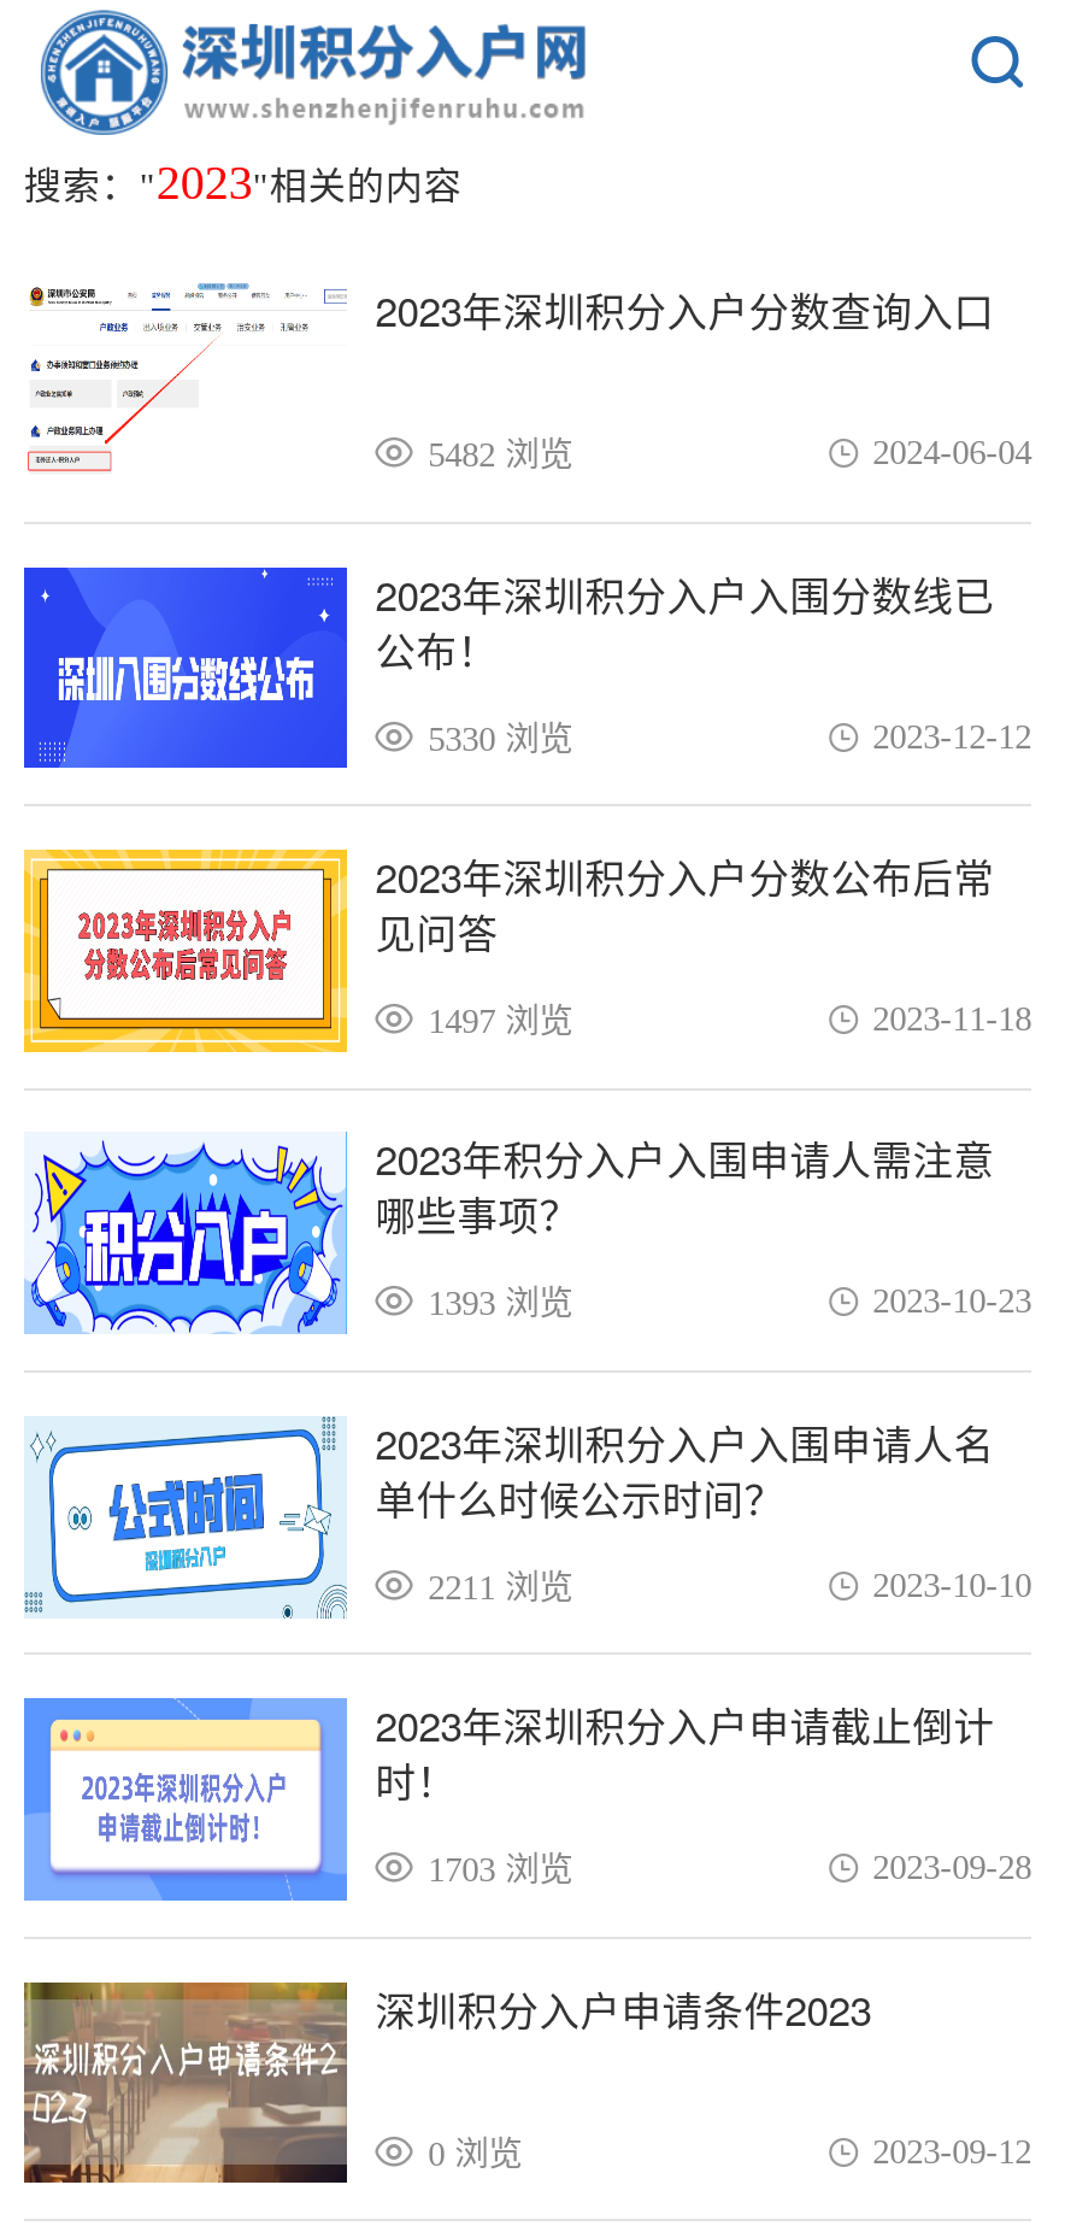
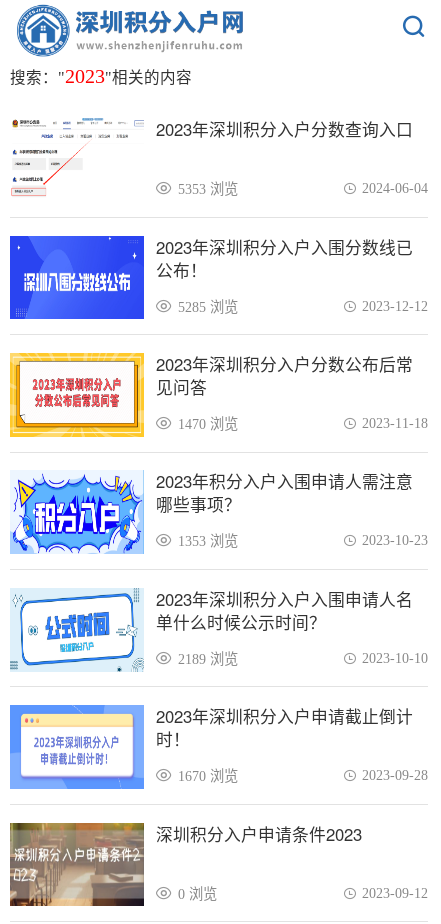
[428,435,573,474] 5482 浏览 -> [178,181,238,197] 5353 浏览
[428,718,573,757] 5330 浏览 -> [178,298,238,314] 5285 浏览
[428,1002,573,1040] 1497 浏览 -> [178,416,238,432] 1470 浏览
[428,1284,573,1323] 1393 浏览 -> [178,533,238,549] 1353 浏览
[428,1568,573,1606] 2211 浏览 -> [178,651,238,667] 2189 浏览
[428,1851,573,1889] 1703 浏览 -> [178,768,238,784] 1670 浏览

